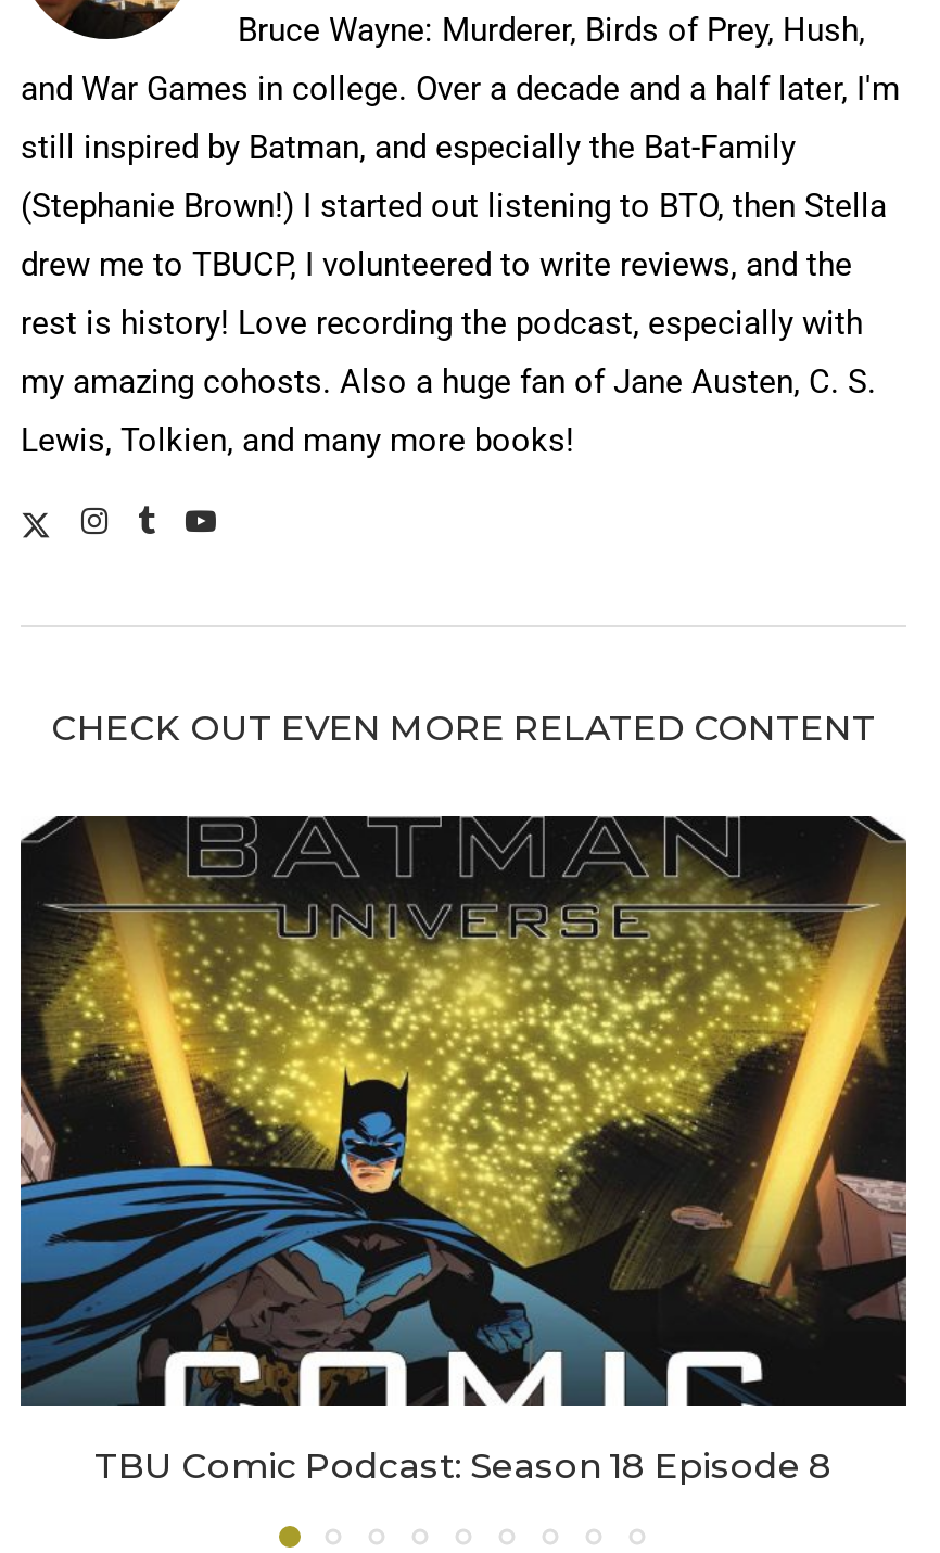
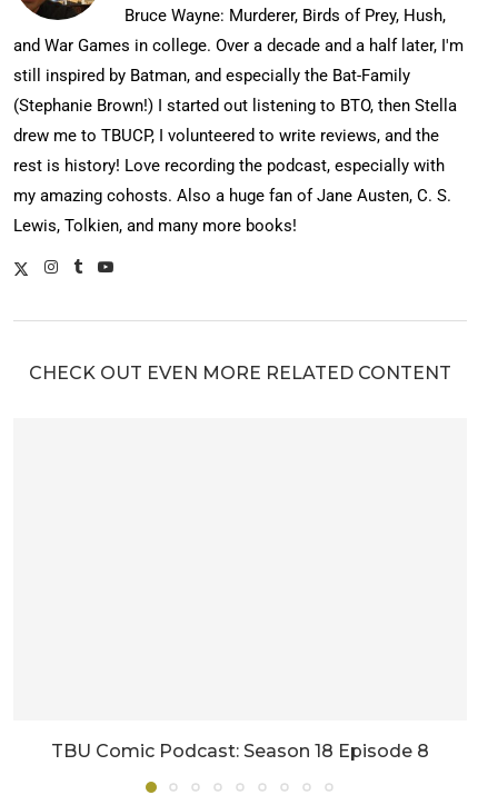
[18,814,909,1409] [image] -> none

